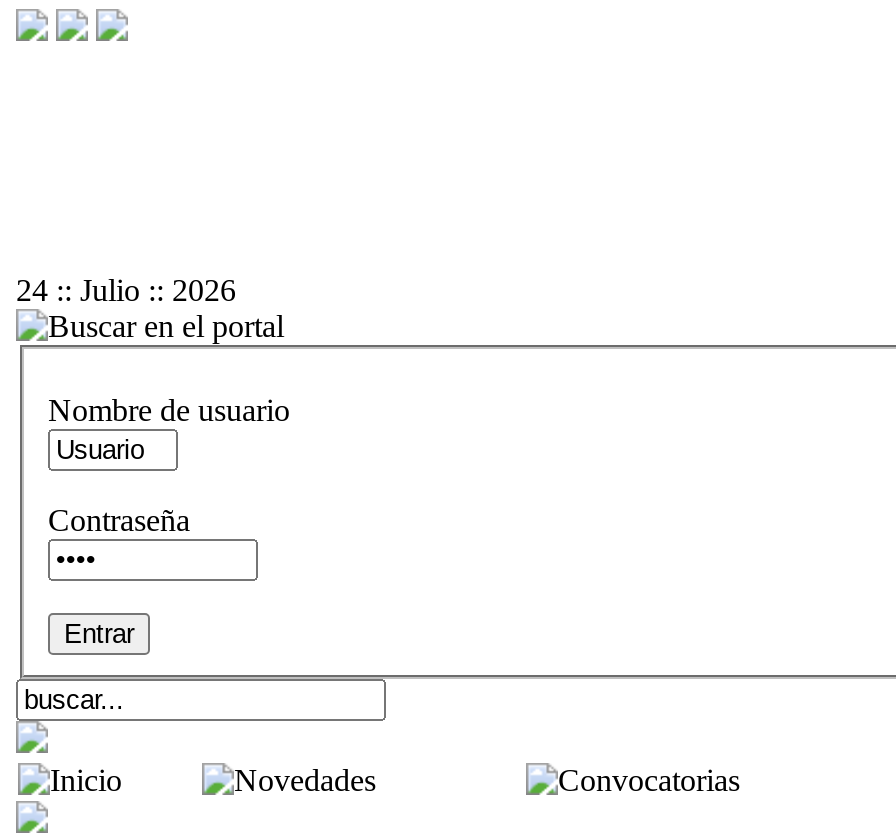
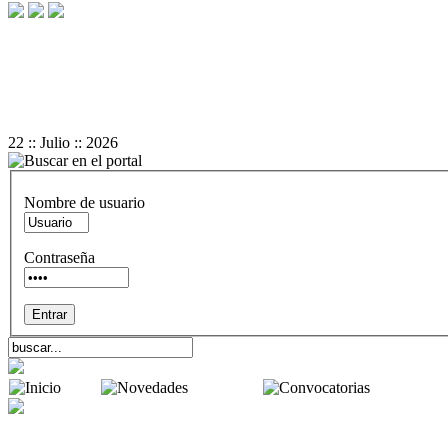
[16,274,236,308] 24 :: Julio :: 2026 -> [8,134,118,151] 22 :: Julio :: 2026

